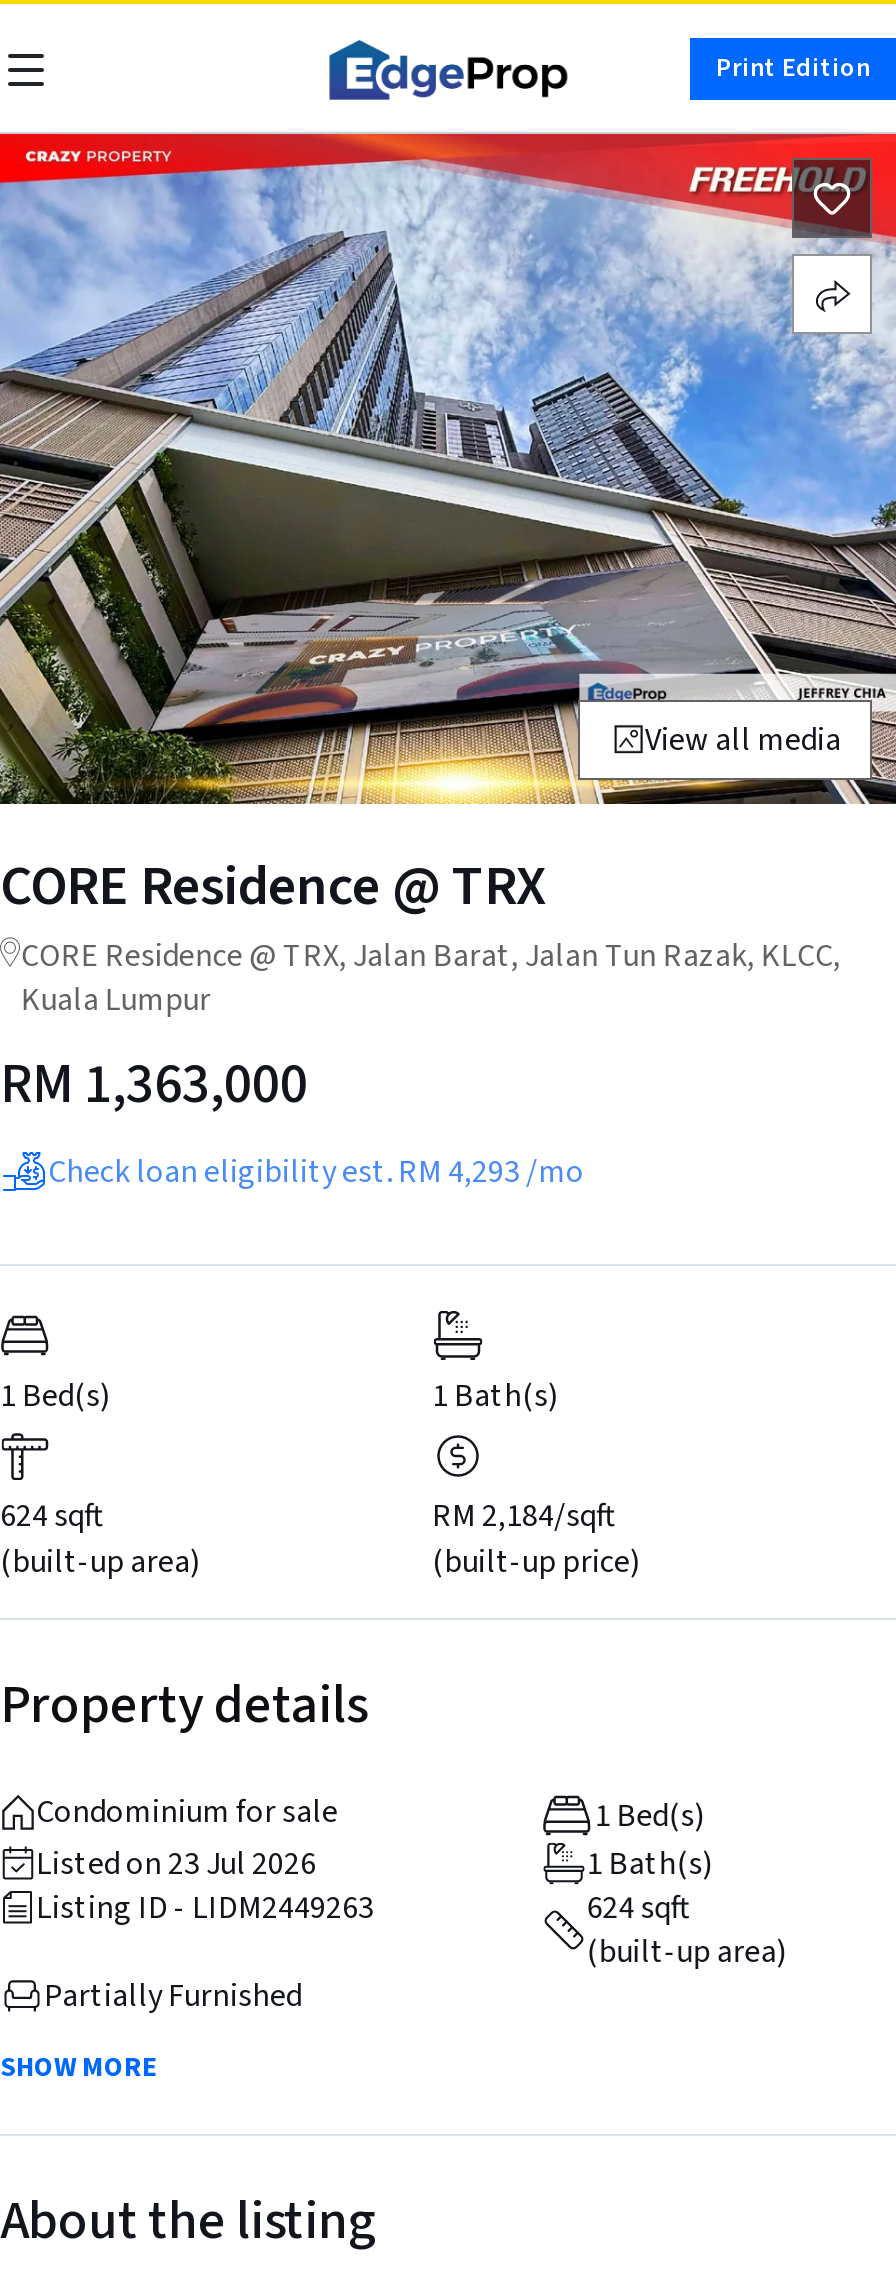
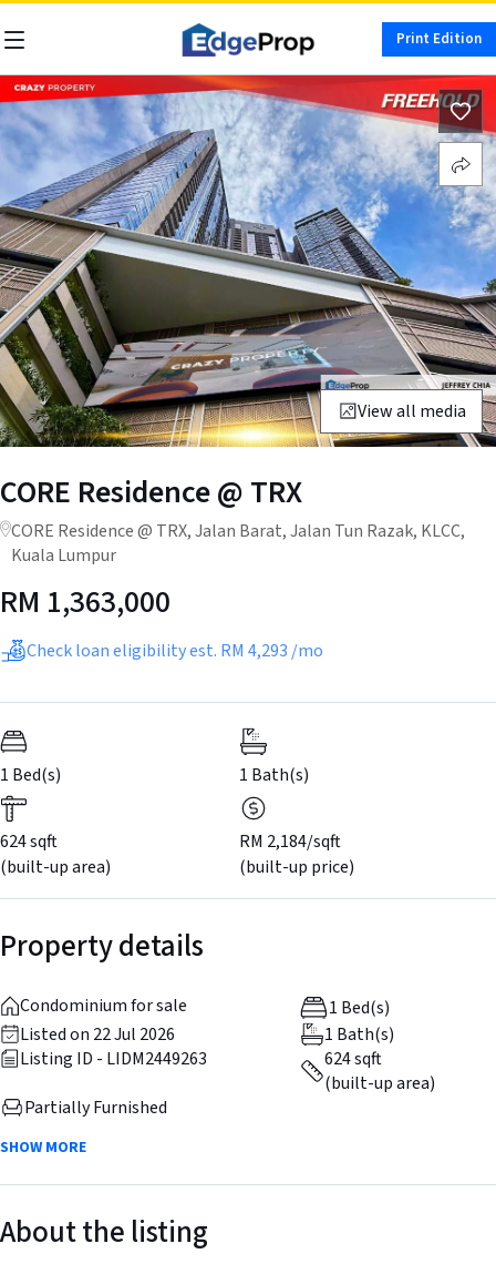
[36,1843,316,1887] Listed on 23 Jul 2026 -> [20,1023,175,1047] Listed on 22 Jul 2026

